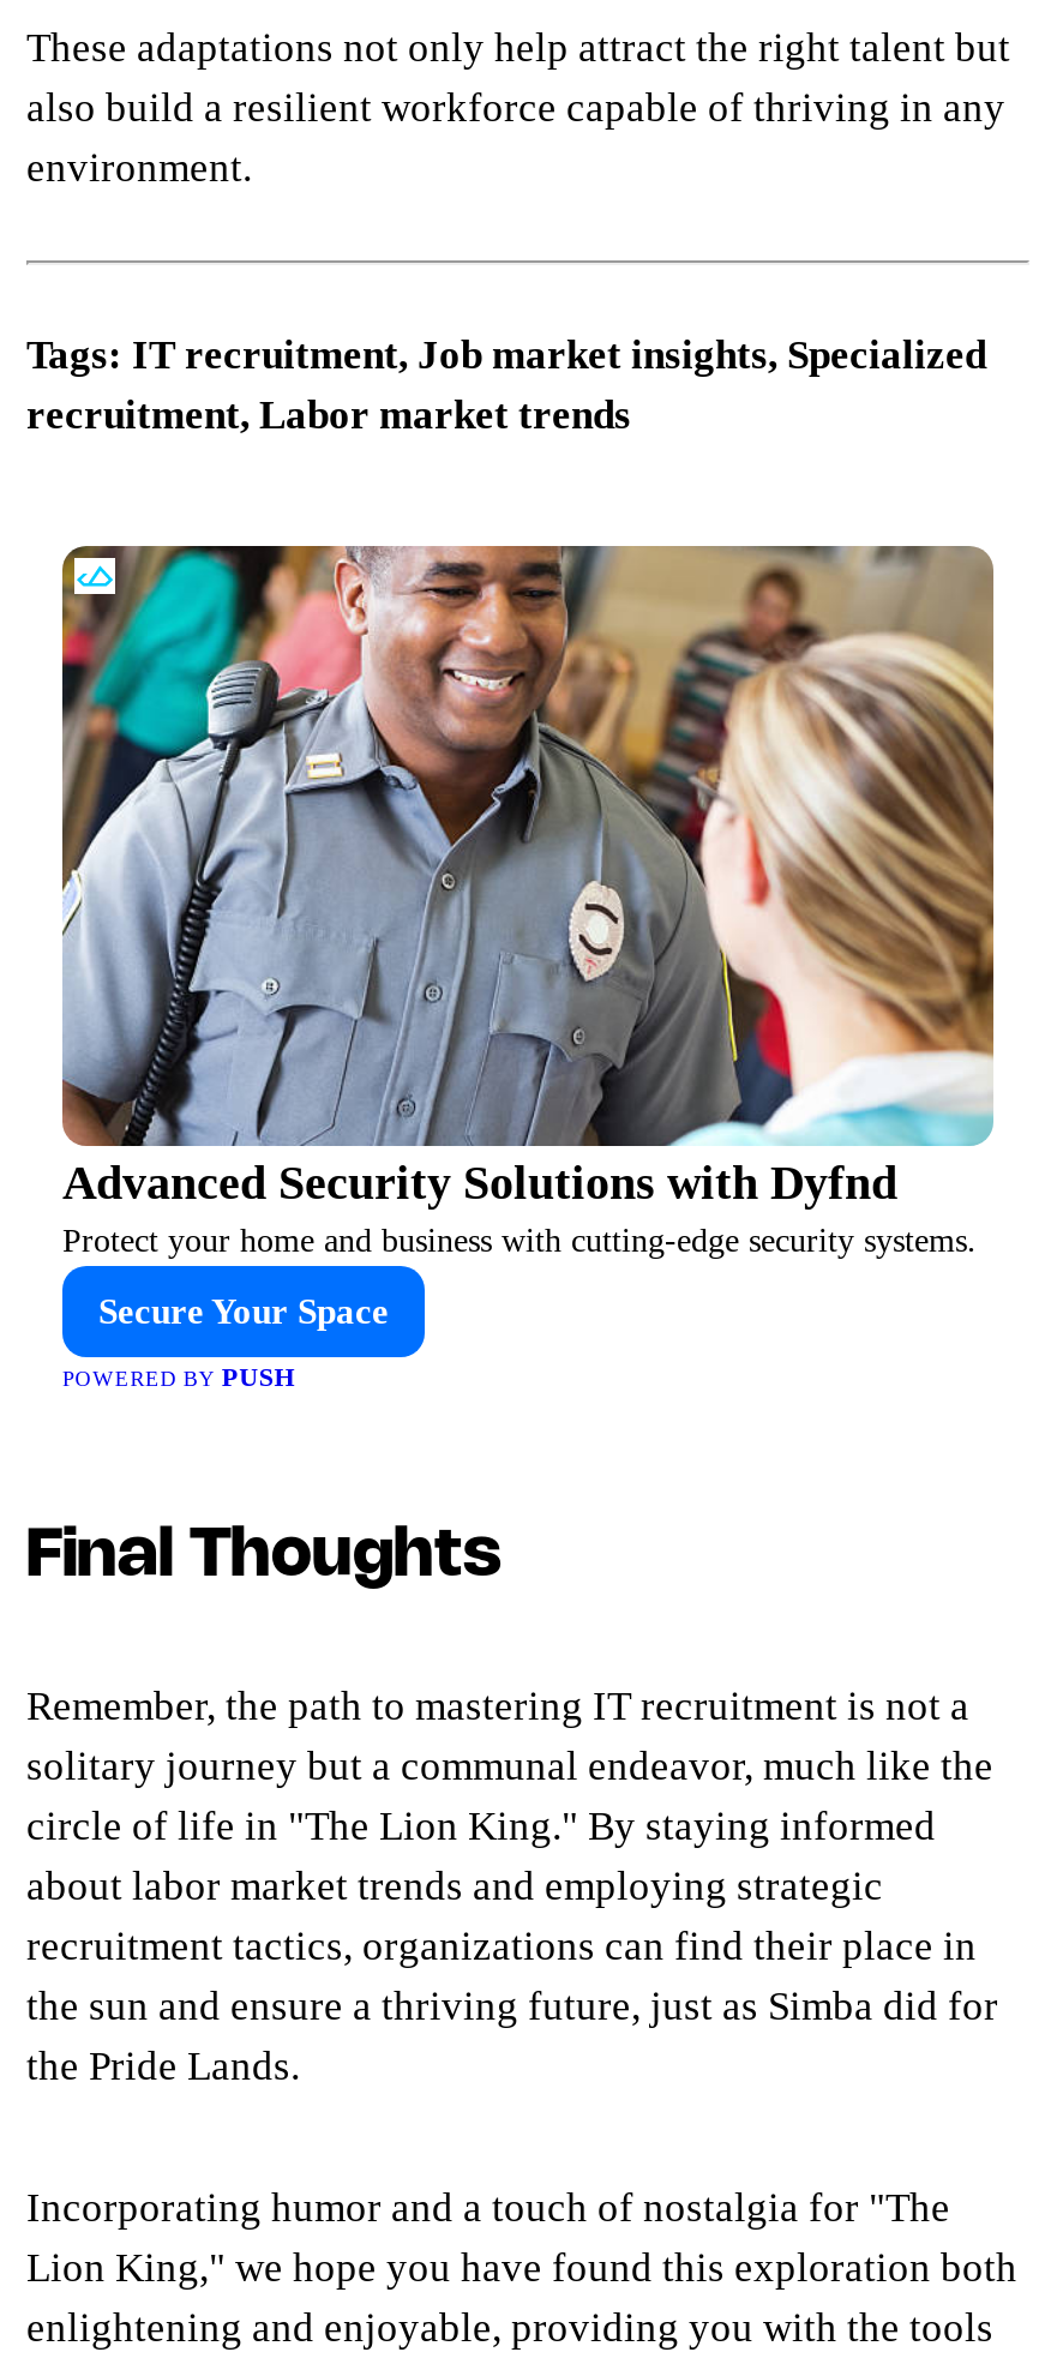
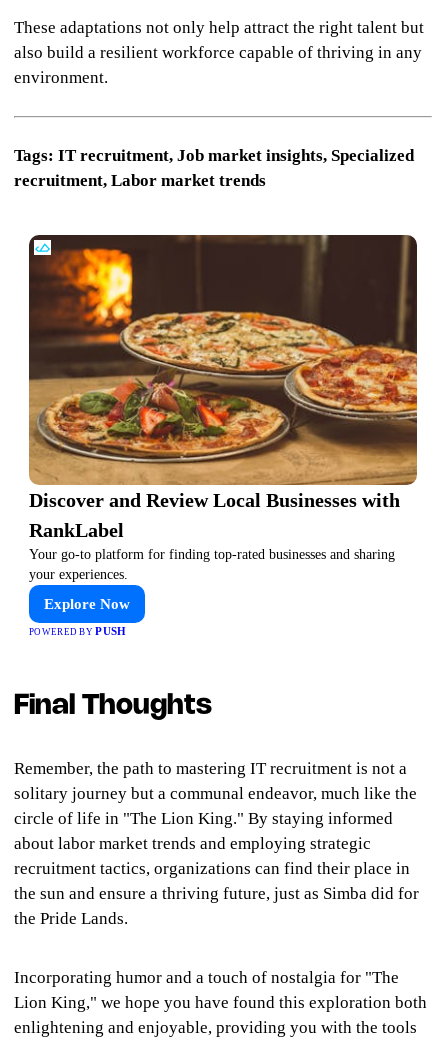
[60,544,996,1260] [image] | Advanced Security Solutions with Dyfnd | Protect your home and business with cutting-edge security systems. -> [28,234,418,582] [image] | Discover and Review Local Businesses with | RankLabel | Your go-to platform for finding top-rated businesses and sharing | your experiences.
[98,1294,389,1332] Secure Your Space -> [44,596,130,612] Explore Now

